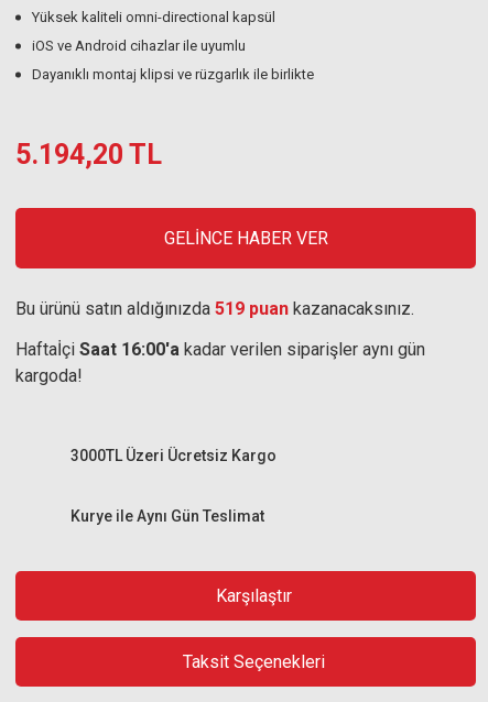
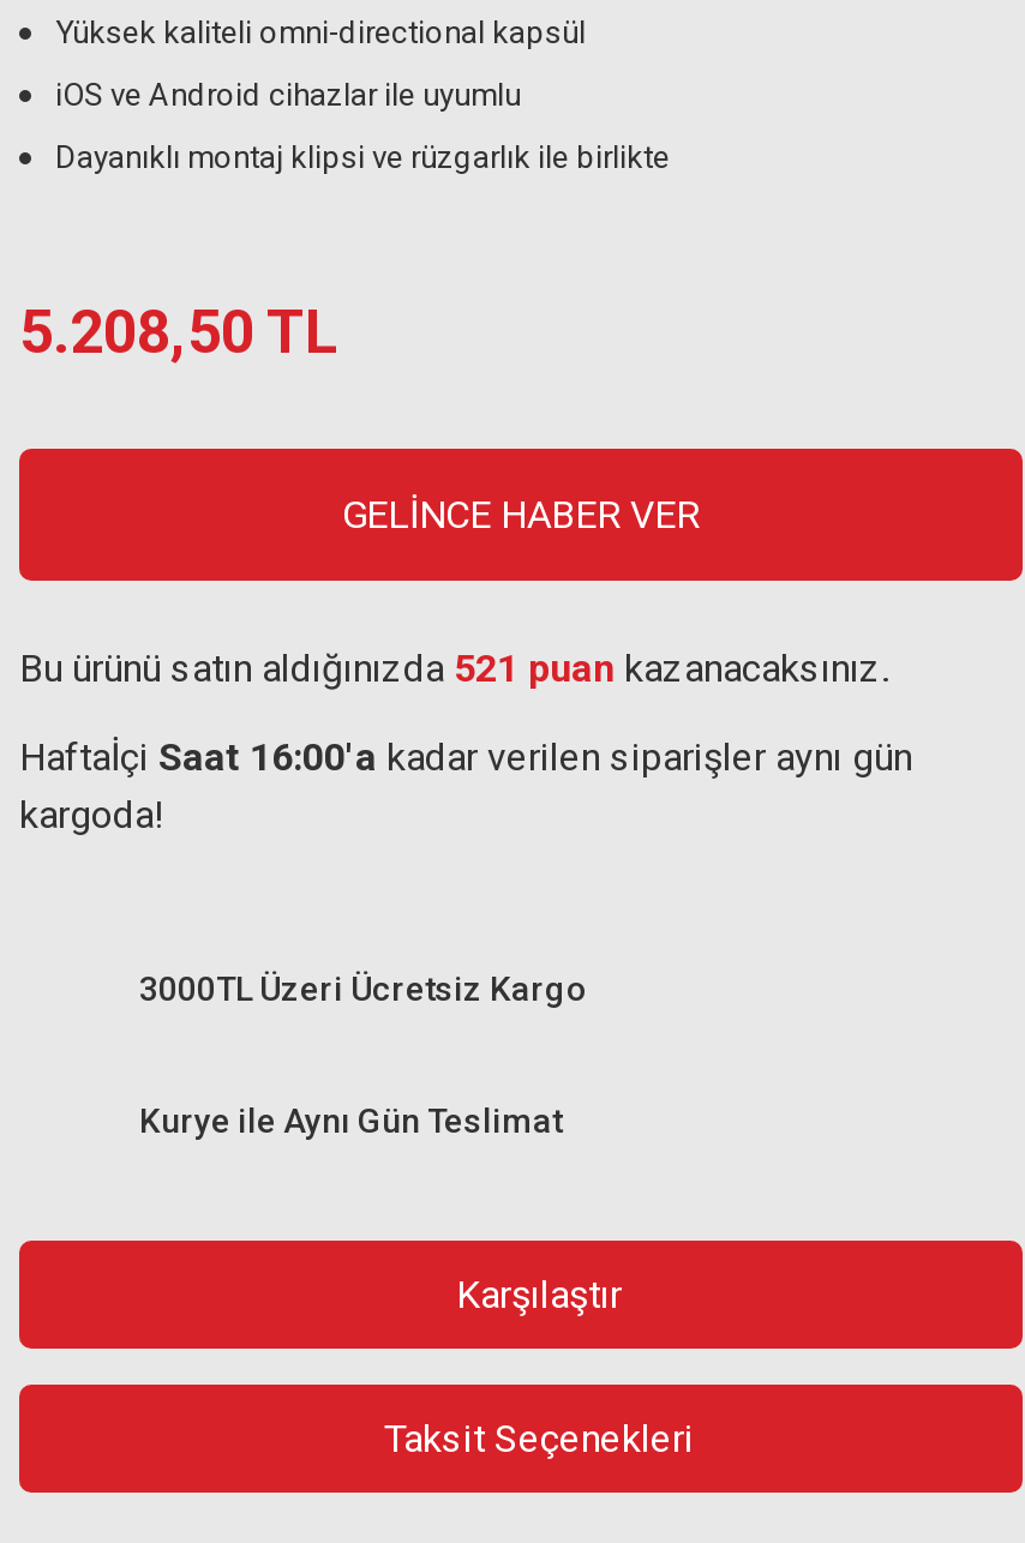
[15,139,162,171] 5.194,20 TL -> [19,298,338,367] 5.208,50 TL
[15,298,414,319] Bu ürünü satın aldığınızda 519 puan kazanacaksınız. -> [19,646,888,691] Bu ürünü satın aldığınızda 521 puan kazanacaksınız.

